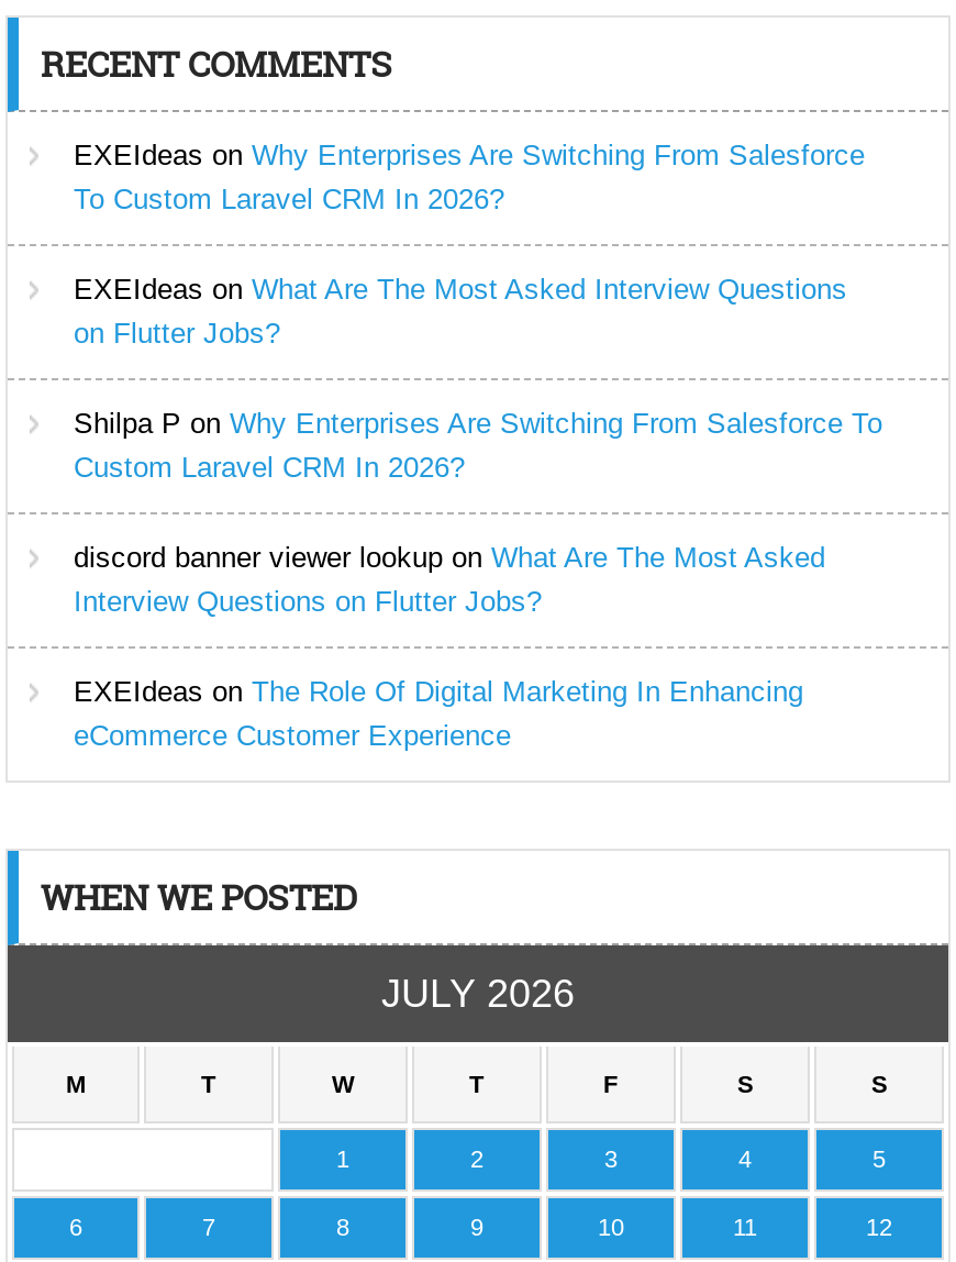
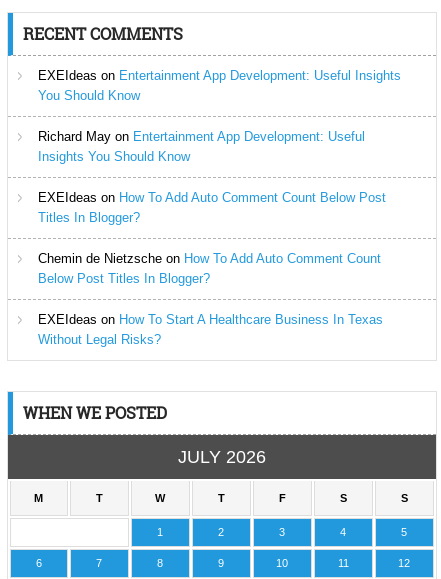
[74,139,865,215] EXEIdeas on Why Enterprises Are Switching From Salesforce | To Custom Laravel CRM In 2026? -> [38,68,401,103] EXEIdeas on Entertainment App Development: Useful Insights | You Should Know
[74,273,847,350] EXEIdeas on What Are The Most Asked Interview Questions | on Flutter Jobs? -> [38,129,365,164] Richard May on Entertainment App Development: Useful | Insights You Should Know
[74,407,882,484] Shilpa P on Why Enterprises Are Switching From Salesforce To | Custom Laravel CRM In 2026? -> [38,190,386,225] EXEIdeas on How To Add Auto Comment Count Below Post | Titles In Blogger?
[74,541,825,618] discord banner viewer lookup on What Are The Most Asked | Interview Questions on Flutter Jobs? -> [38,251,381,286] Chemin de Nietzsche on How To Add Auto Comment Count | Below Post Titles In Blogger?
[74,675,803,752] EXEIdeas on The Role Of Digital Marketing In Enhancing | eCommerce Customer Experience -> [38,312,383,347] EXEIdeas on How To Start A Healthcare Business In Texas | Without Legal Risks?

